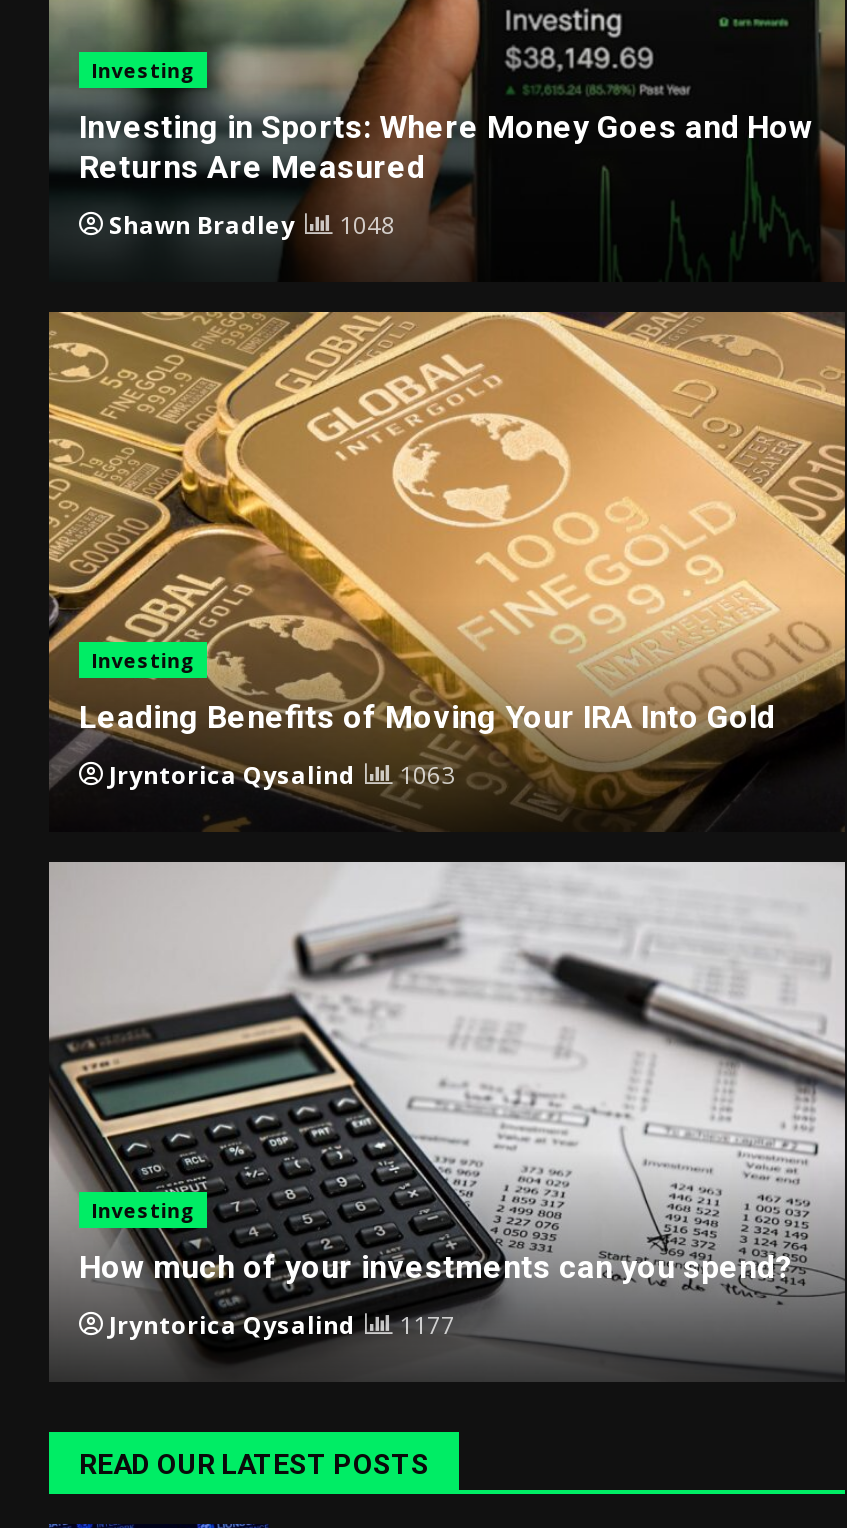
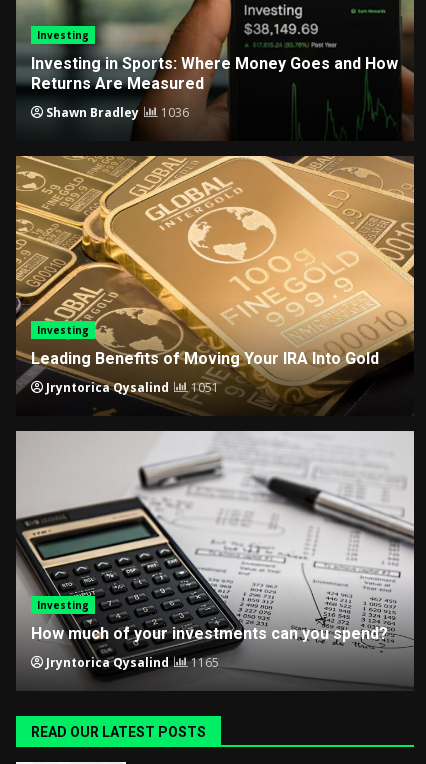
[109,209,395,243] Shawn Bradley 1048 -> [46,104,189,121] Shawn Bradley 1036
[109,759,455,793] Jryntorica Qysalind 1063 -> [46,379,219,396] Jryntorica Qysalind 1051
[109,1309,455,1343] Jryntorica Qysalind 1177 -> [46,654,219,671] Jryntorica Qysalind 1165

